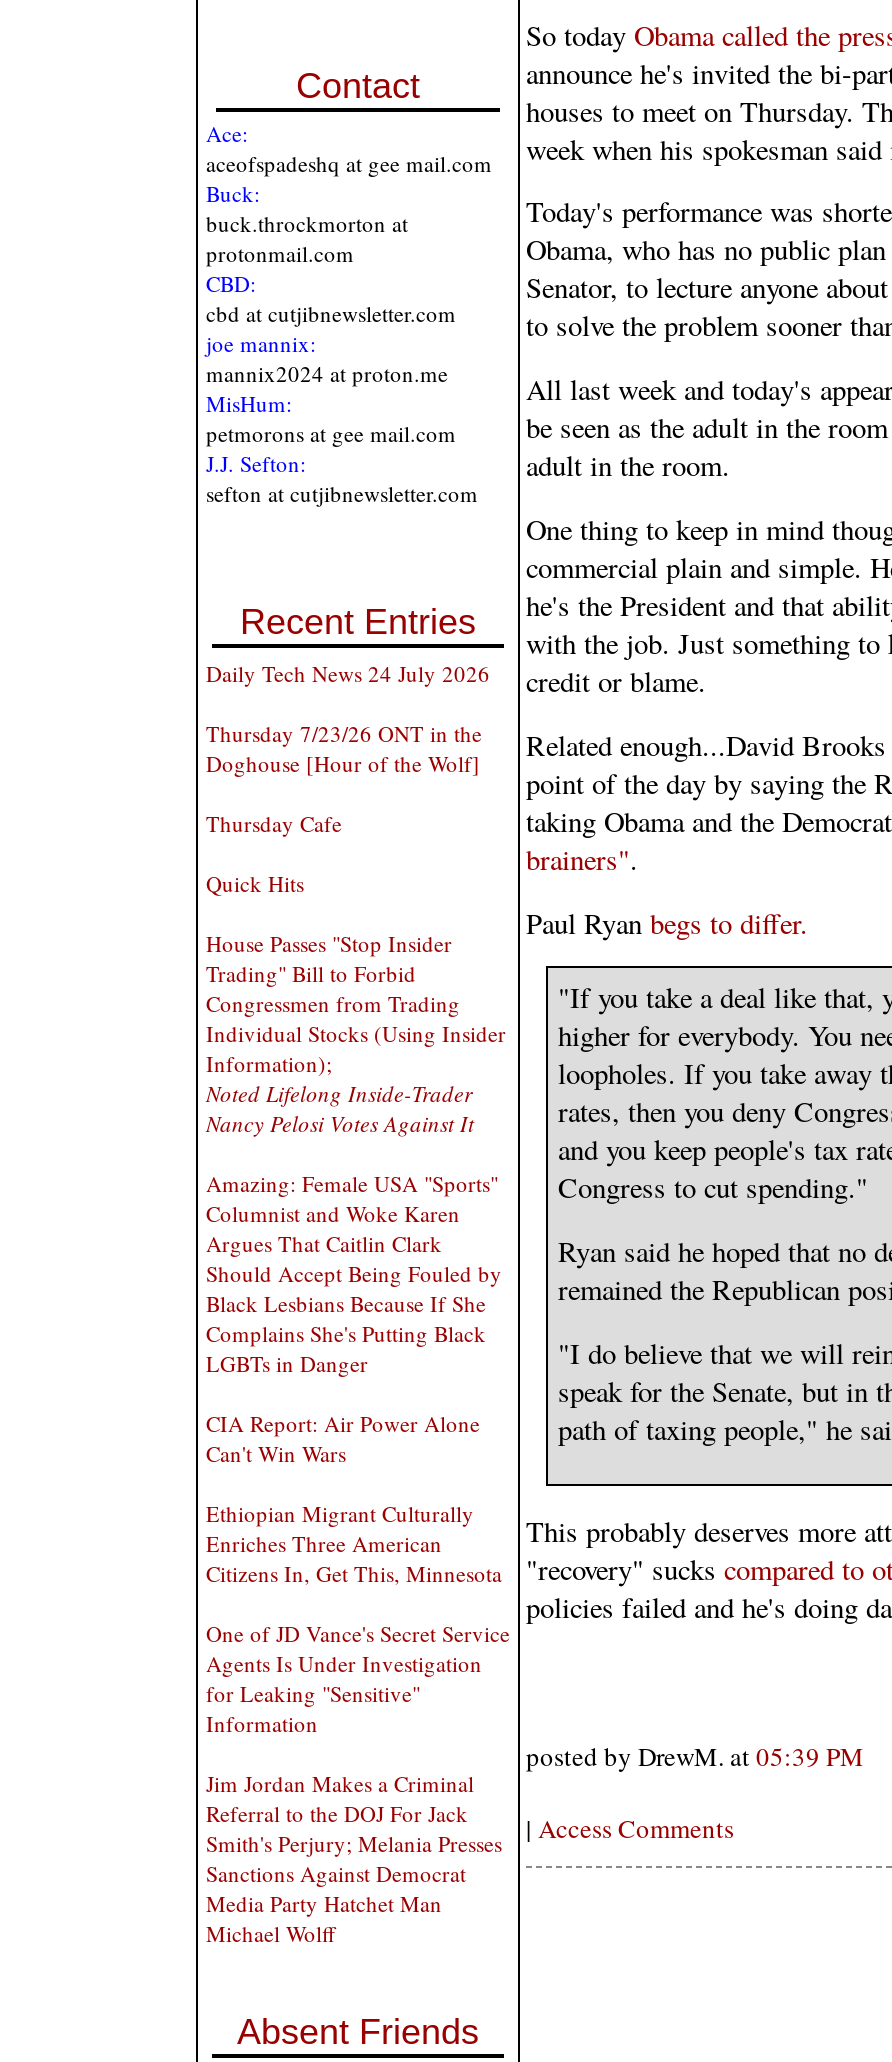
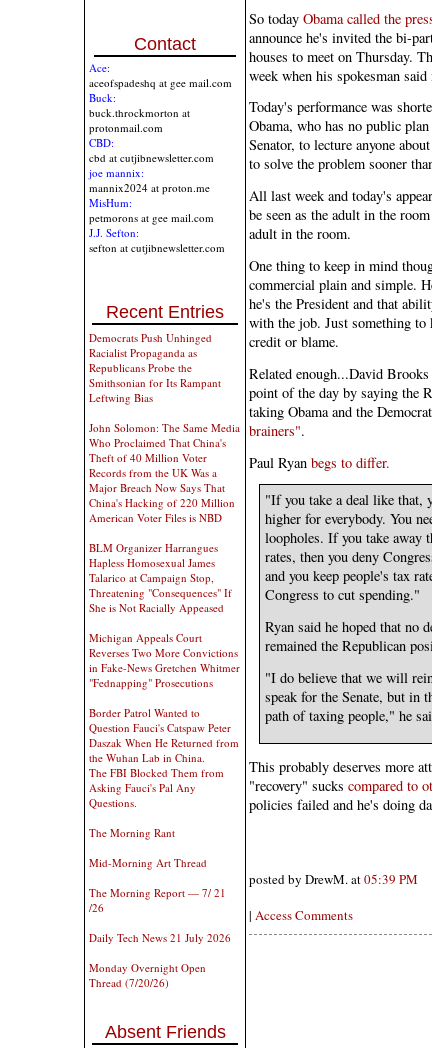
[206,658,490,688] Daily Tech News 24 July 2026 -> [89,330,221,405] Democrats Push Unhinged | Racialist Propaganda as | Republicans Probe the | Smithsonian for Its Rampant | Leftwing Bias
[206,718,482,778] Thursday 7/23/26 ONT in the | Doghouse [Hour of the Wolf] -> [89,420,240,525] John Solomon: The Same Media | Who Proclaimed That China's | Theft of 40 Million Voter | Records from the UK Was a | Major Breach Now Says That | China's Hacking of 220 Million | American Voter Files is NBD
[206,808,342,838] Thursday Cafe -> [89,540,232,615] BLM Organizer Harrangues | Hapless Homosexual James | Talarico at Campaign Stop, | Threatening "Consequences" If | She is Not Racially Appeased
[206,868,304,898] Quick Hits -> [89,630,240,690] Michigan Appeals Court | Reverses Two More Convictions | in Fake-News Gretchen Whitmer | "Fednapping" Prosecutions
[206,928,506,1138] House Passes "Stop Insider | Trading" Bill to Forbid | Congressmen from Trading | Individual Stocks (Using Insider | Information); | Noted Lifelong Inside-Trader | Nancy Pelosi Votes Against It -> [89,705,239,810] Border Patrol Wanted to | Question Fauci's Catspaw Peter | Daszak When He Returned from | the Wuhan Lab in China. | The FBI Blocked Them from | Asking Fauci's Pal Any | Questions.
[206,1168,502,1378] Amazing: Female USA "Sports" | Columnist and Woke Karen | Argues That Caitlin Clark | Should Accept Being Fouled by | Black Lesbians Because If She | Complains She's Putting Black | LGBTs in Danger -> [89,825,175,840] The Morning Rant
[206,1408,480,1468] CIA Report: Air Power Alone | Can't Win Wars -> [89,855,207,870] Mid-Morning Art Thread
[206,1498,502,1588] Ethiopian Migrant Culturally | Enriches Three American | Citizens In, Get This, Minnesota -> [89,885,226,915] The Morning Report — 7/ 21 | /26
[206,1618,510,1738] One of JD Vance's Secret Service | Agents Is Under Investigation | for Leaking "Sensitive" | Information -> [89,930,231,945] Daily Tech News 21 July 2026
[206,1768,502,1948] Jim Jordan Makes a Criminal | Referral to the DOJ For Jack | Smith's Perjury; Melania Presses | Sanctions Against Democrat | Media Party Hatchet Man | Michael Wolff -> [89,960,206,990] Monday Overnight Open | Thread (7/20/26)

